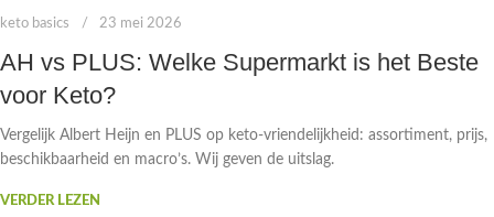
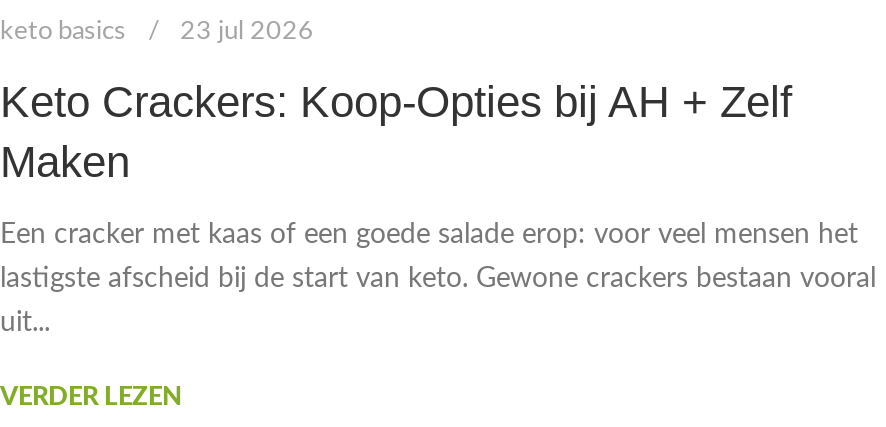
[0,17,487,168] 23 mei 2026 | AH vs PLUS: Welke Supermarkt is het Beste | voor Keto? | Vergelijk Albert Heijn en PLUS op keto-vriendelijkheid: assortiment, prijs, | beschikbaarheid en macro’s. Wij geven de uitslag. -> [0,19,876,337] 23 jul 2026 | Keto Crackers: Koop-Opties bij AH + Zelf | Maken | Een cracker met kaas of een goede salade erop: voor veel mensen het | lastigste afscheid bij de start van keto. Gewone crackers bestaan vooral | uit...

